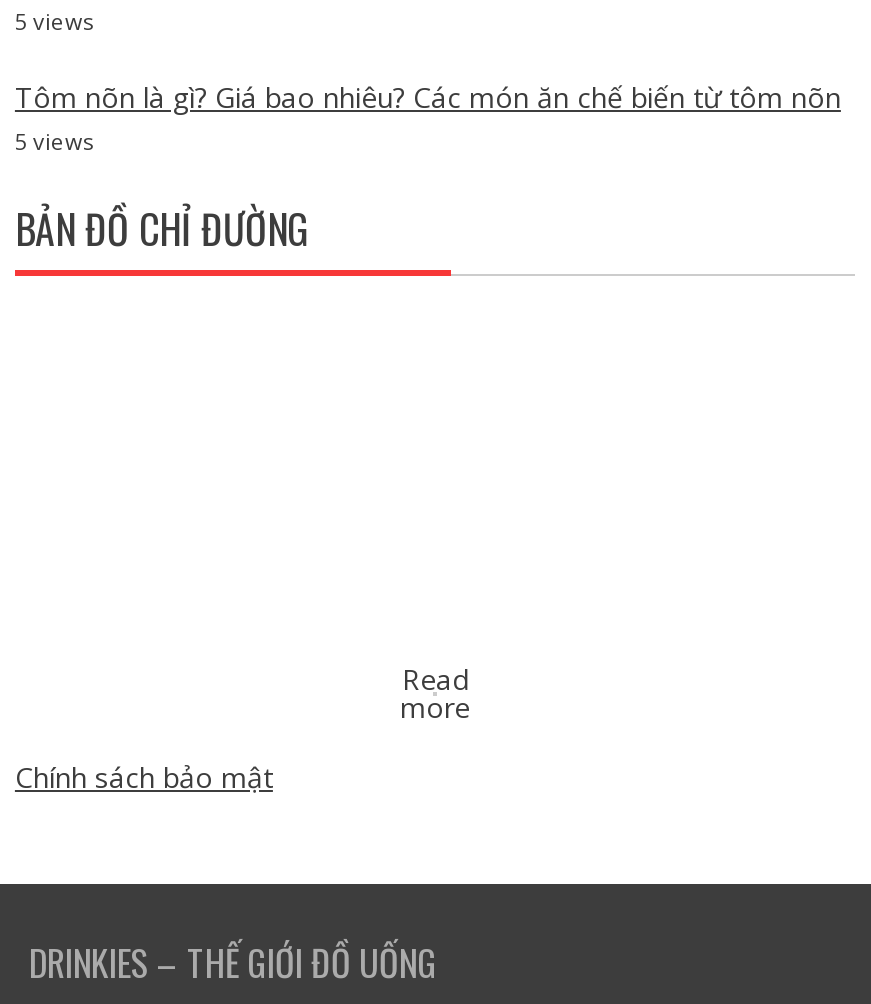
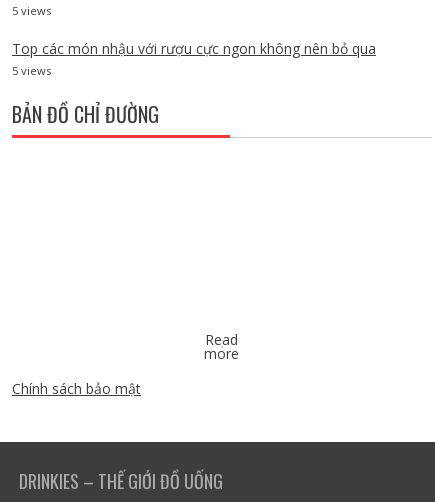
[15,78,841,116] Tôm nõn là gì? Giá bao nhiêu? Các món ăn chế biến từ tôm nõn -> [12,39,376,58] Top các món nhậu với rượu cực ngon không nên bỏ qua

